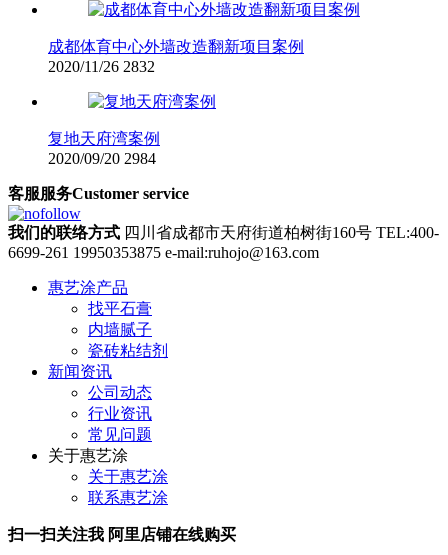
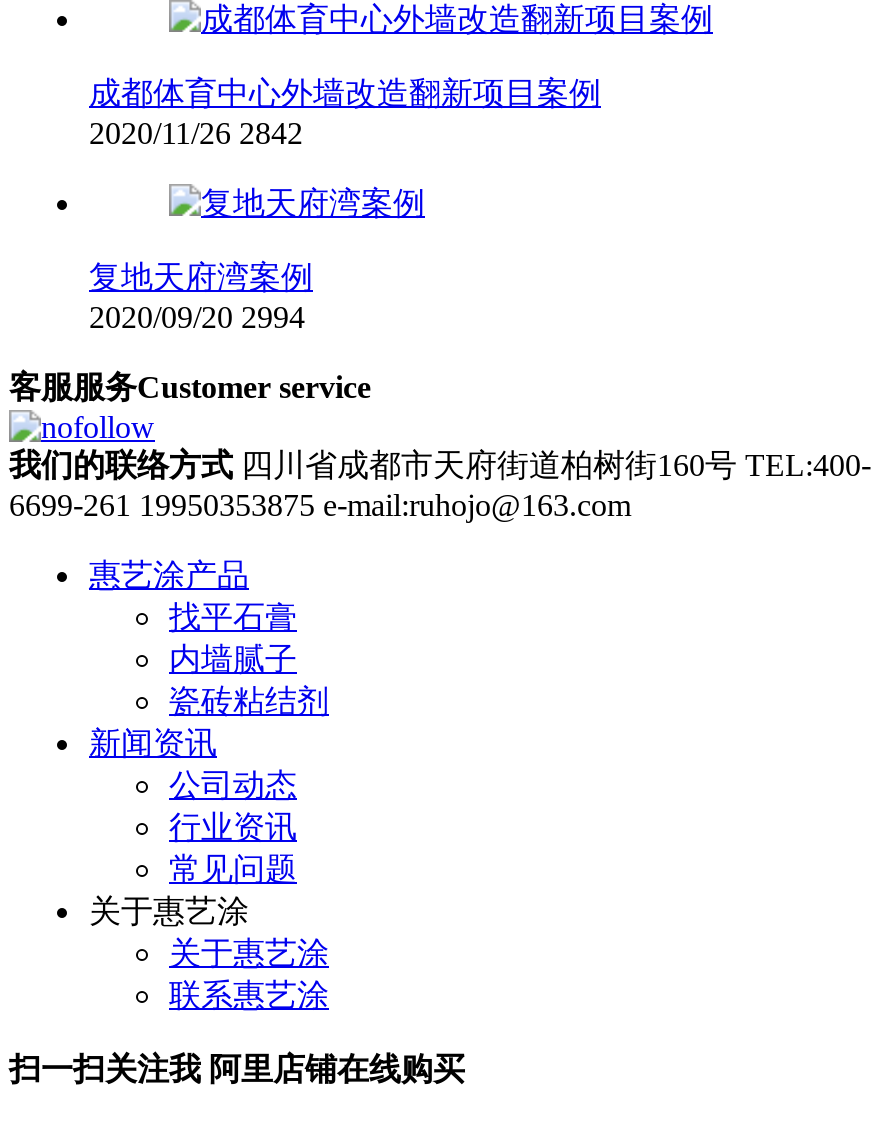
[48,58,155,75] 2020/11/26 2832 -> [89,116,303,150] 2020/11/26 2842
[48,150,156,167] 2020/09/20 2984 -> [89,300,305,334] 2020/09/20 2994

